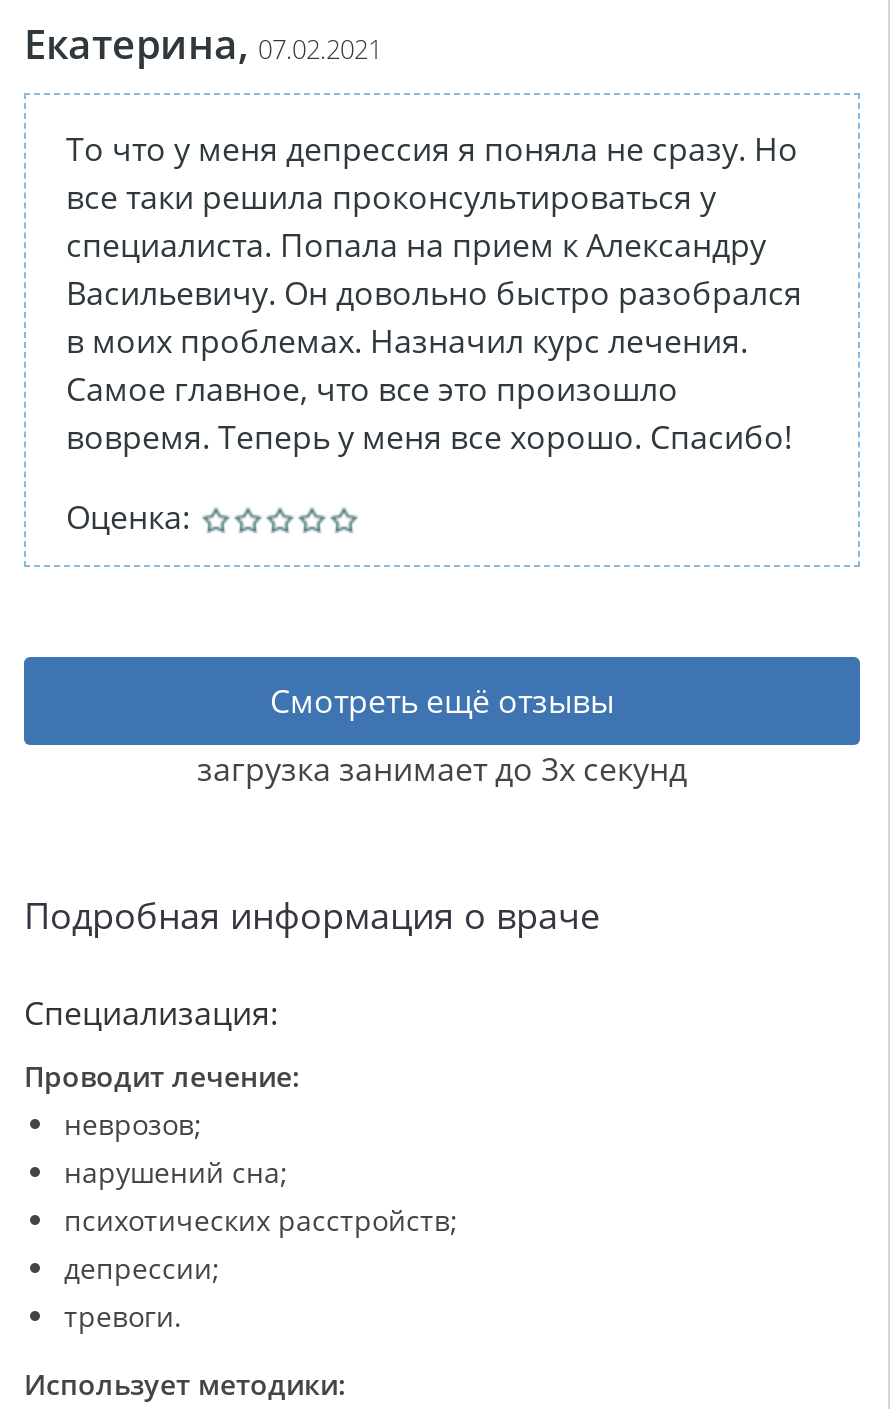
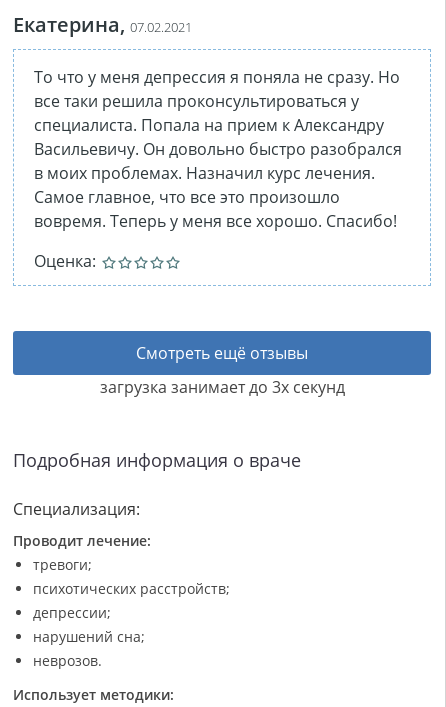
[64,1106,202,1144] неврозов; -> [33,555,92,574] тревоги;
moved [64,1154,288,1192] -> [33,627,145,646]: нарушений сна;
moved [64,1202,458,1288] -> [33,579,230,622]: психотических расстройств; | депрессии;
[64,1298,182,1336] тревоги. -> [33,651,102,670] неврозов.

